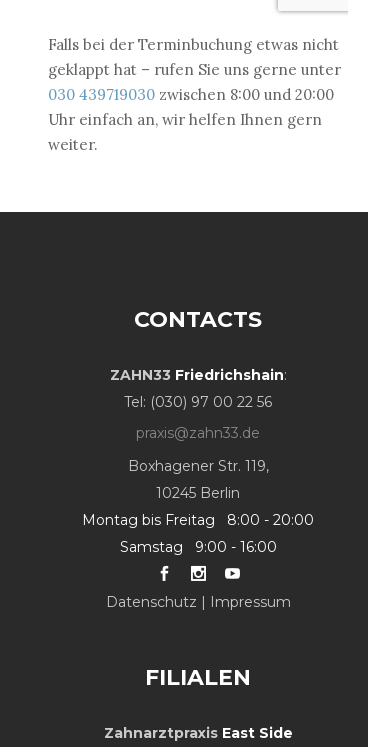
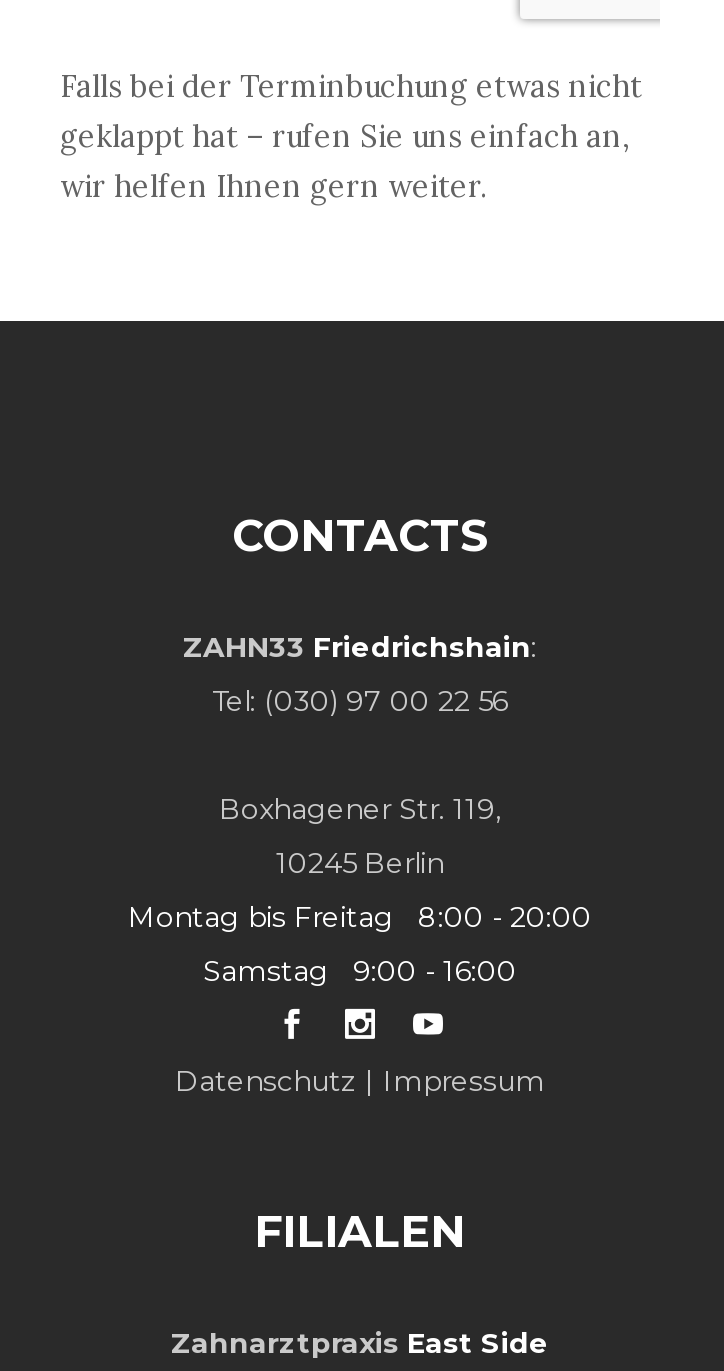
[48,60,341,154] geklappt hat – rufen Sie uns gerne unter | 030 439719030 zwischen 8:00 und 20:00 | Uhr einfach an, wir helfen Ihnen gern | weiter. -> [60,117,628,205] geklappt hat – rufen Sie uns einfach an, | wir helfen Ihnen gern weiter.
[136,424,260,442] praxis@zahn33.de -> none

